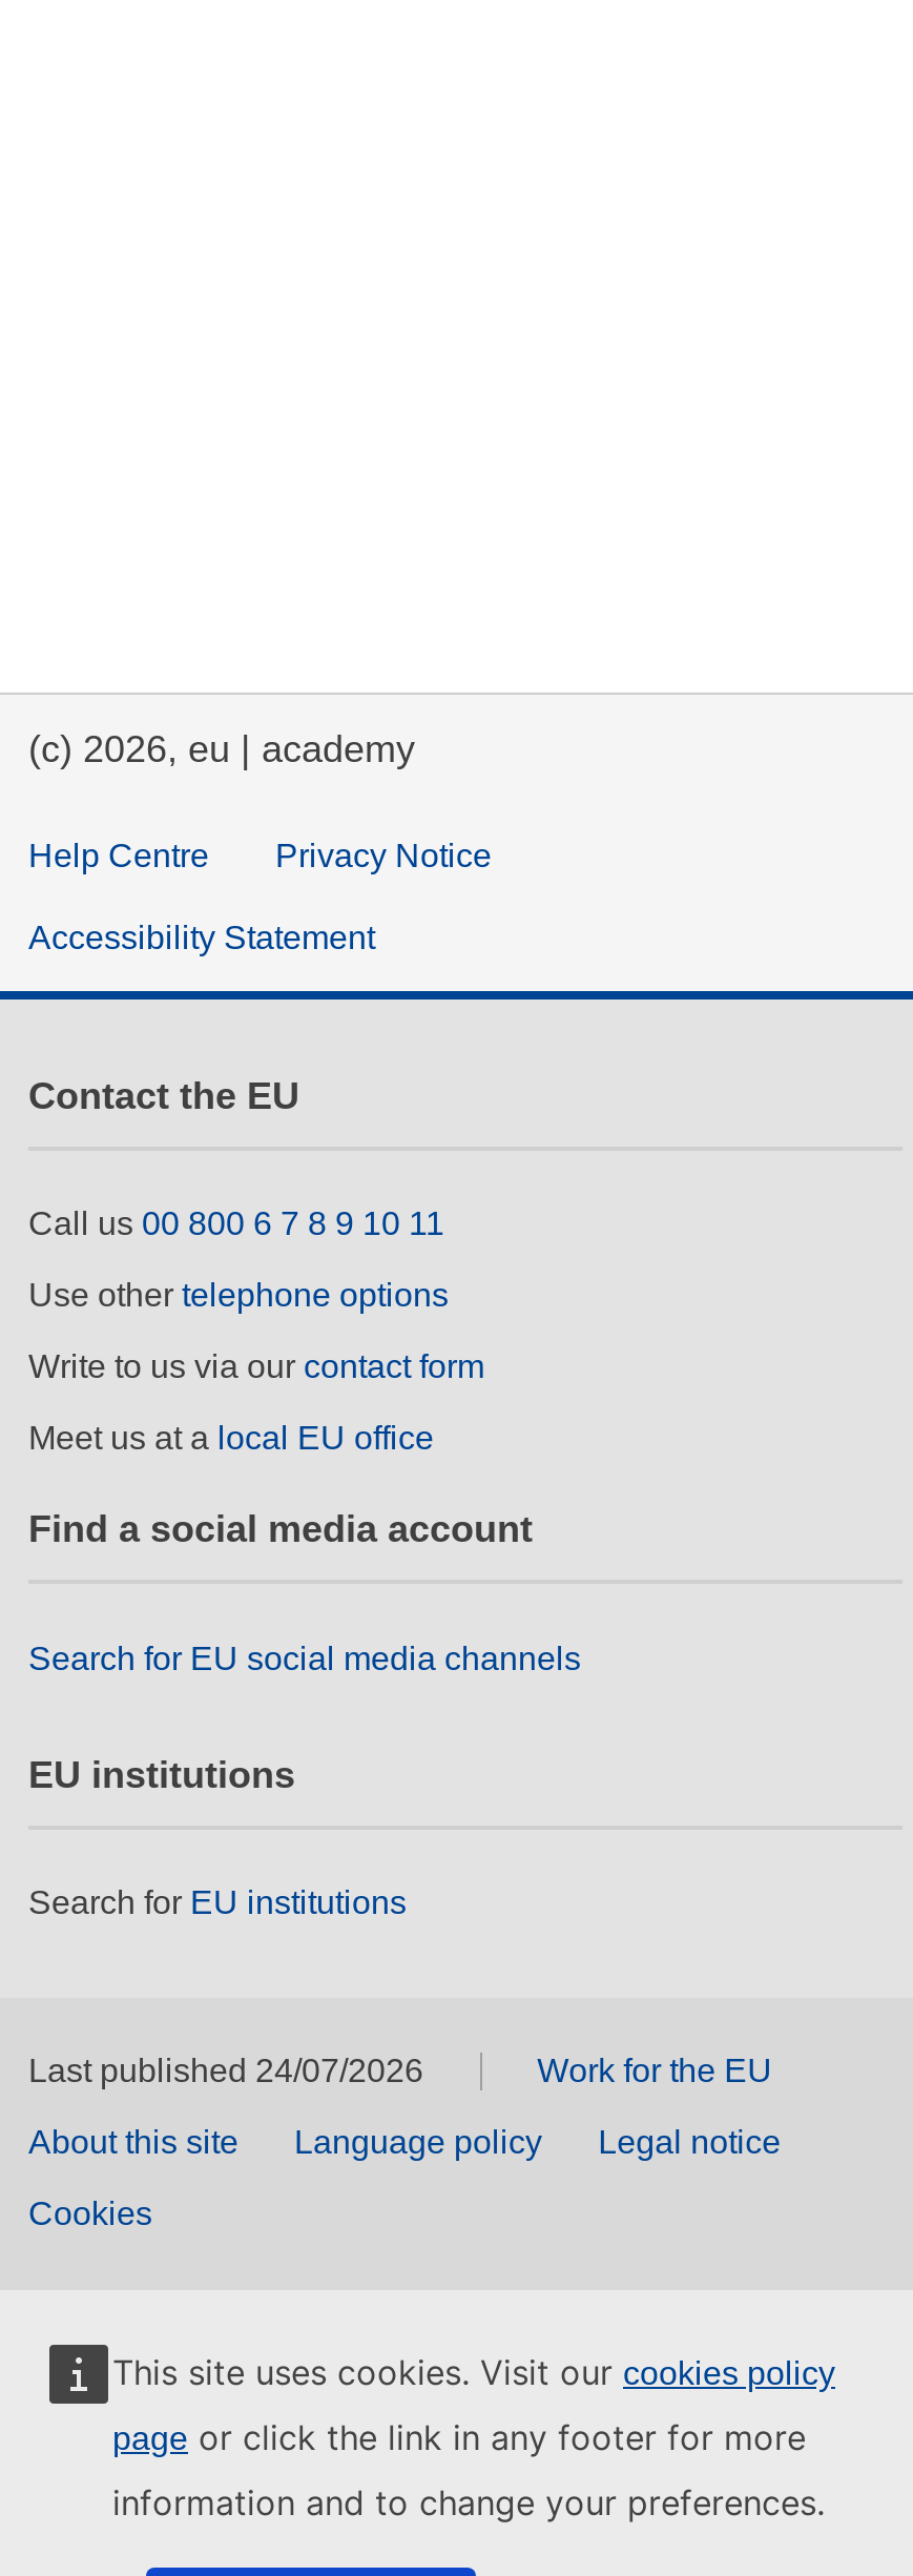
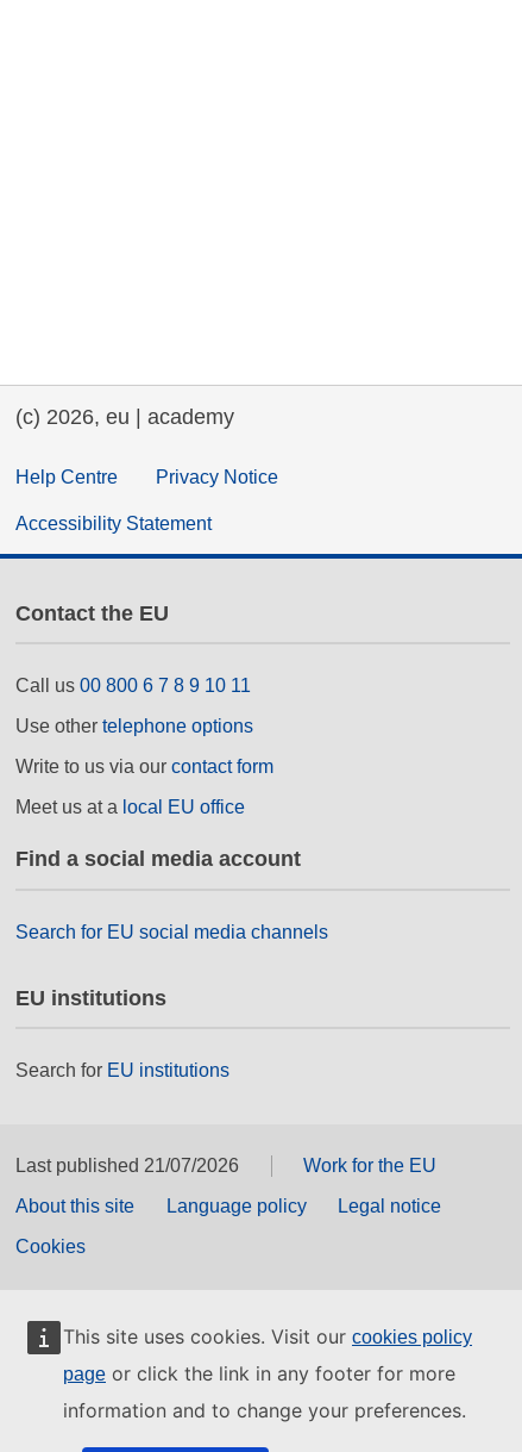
[28,2054,423,2089] Last published 24/07/2026 -> [15,1156,239,1176] Last published 21/07/2026

